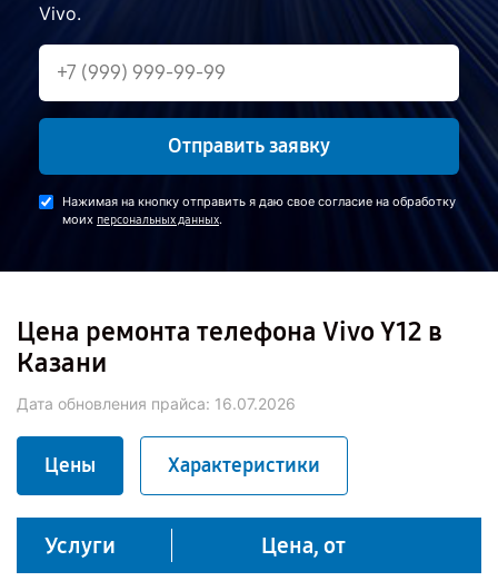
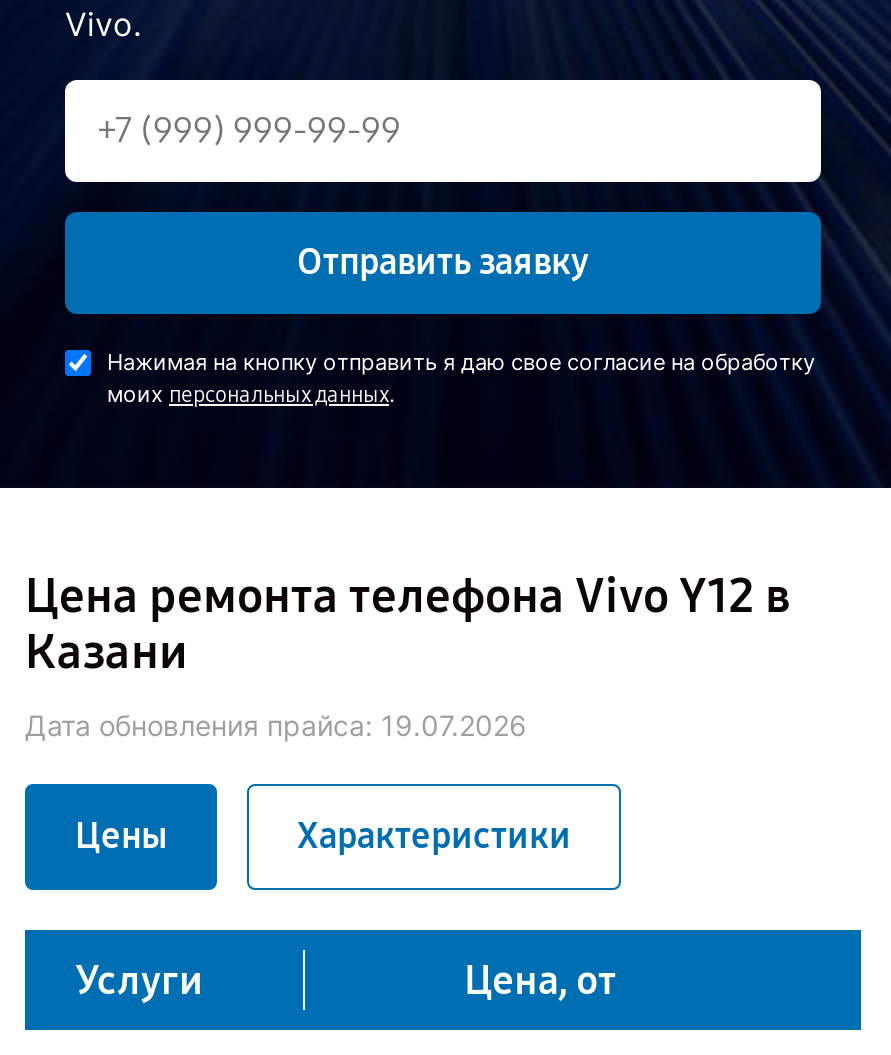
[17,394,296,413] Дата обновления прайса: 16.07.2026 -> [25,708,527,742] Дата обновления прайса: 19.07.2026

